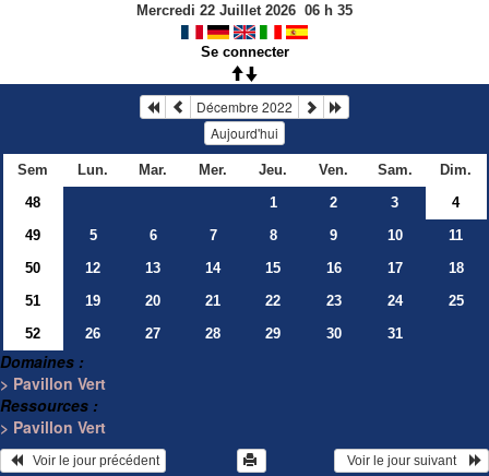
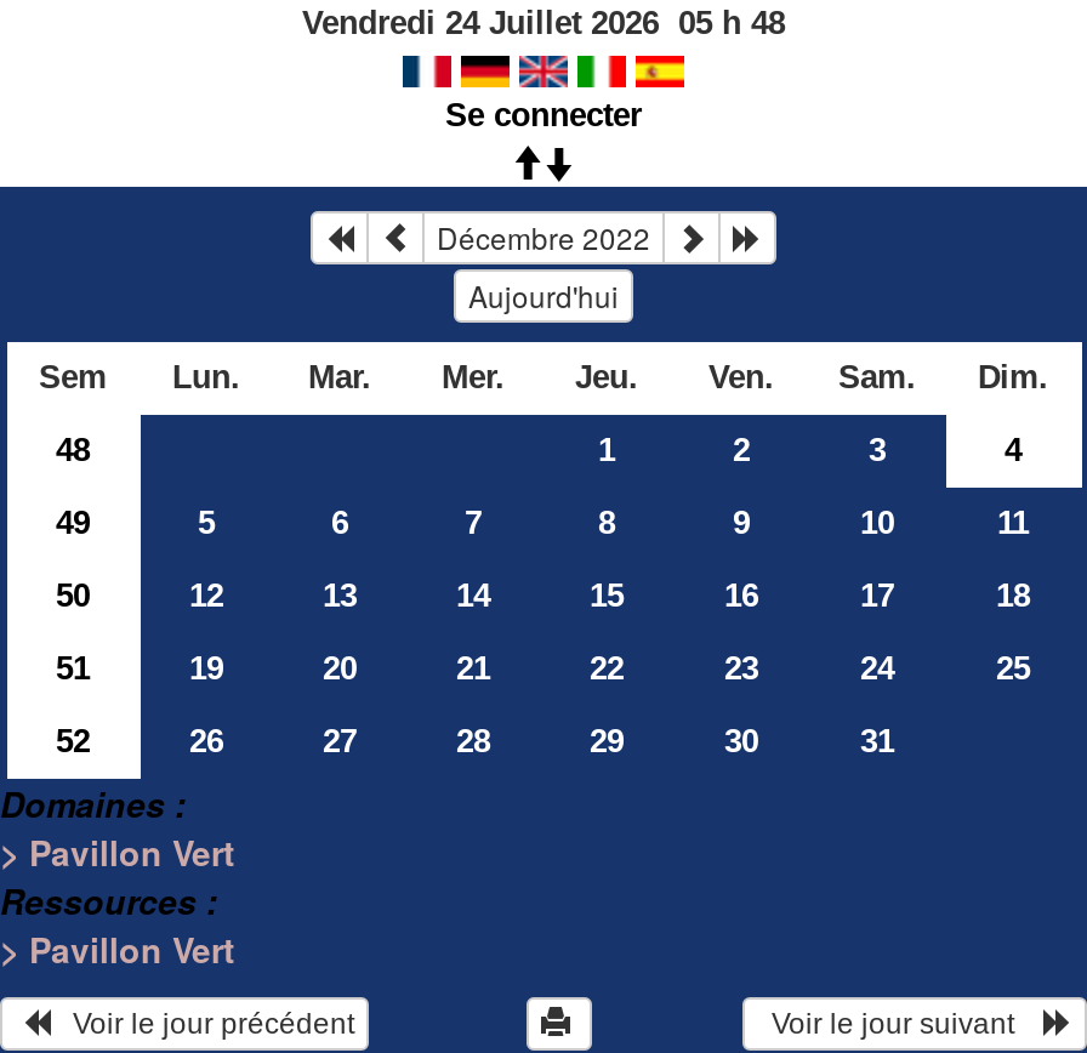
[136,2,353,19] Mercredi 22 Juillet 2026 06 h 35 -> [302,5,785,41] Vendredi 24 Juillet 2026 05 h 48

